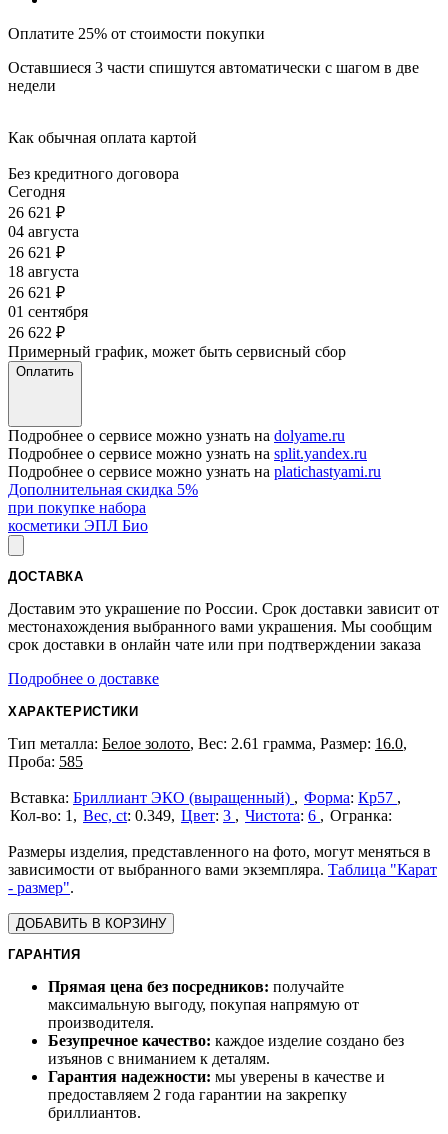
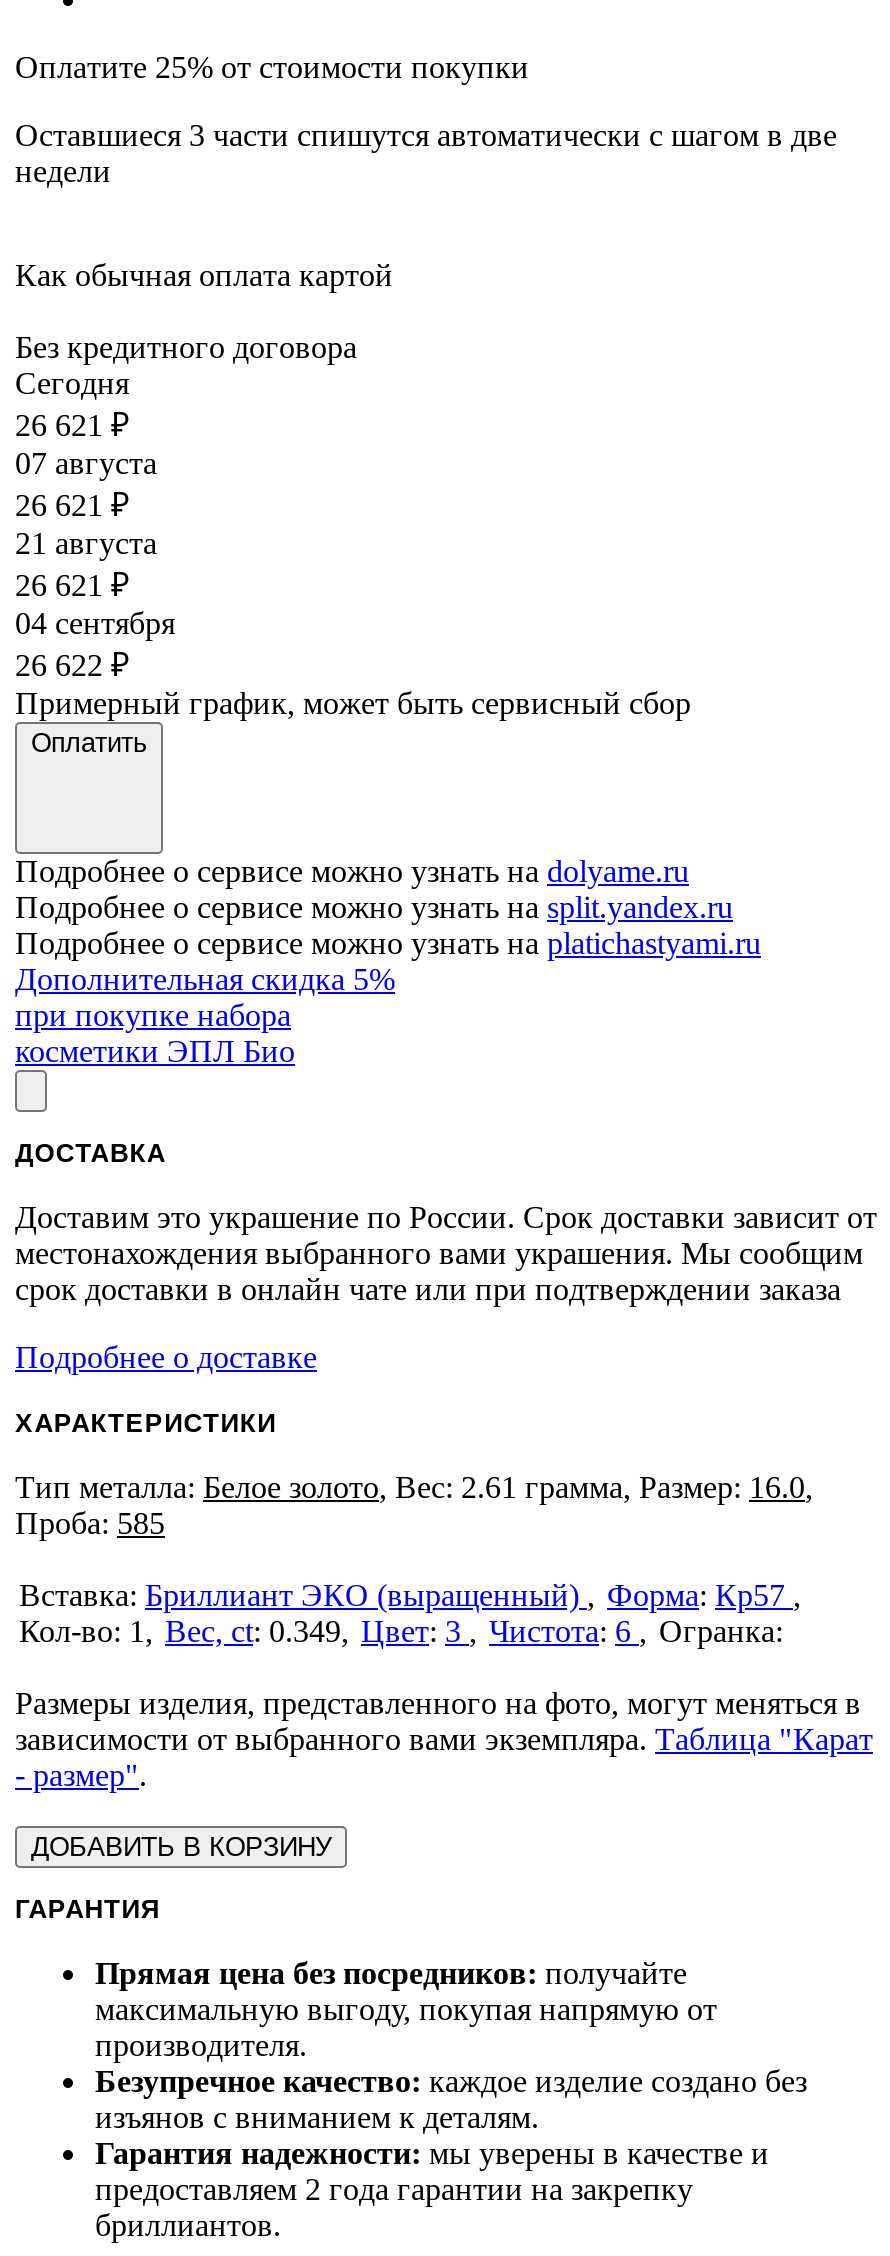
[8,223,79,240] 04 августа -> [15,447,157,481] 07 августа
[8,263,79,280] 18 августа -> [15,527,157,561] 21 августа
[8,303,88,320] 01 сентября -> [15,607,175,641] 04 сентября

